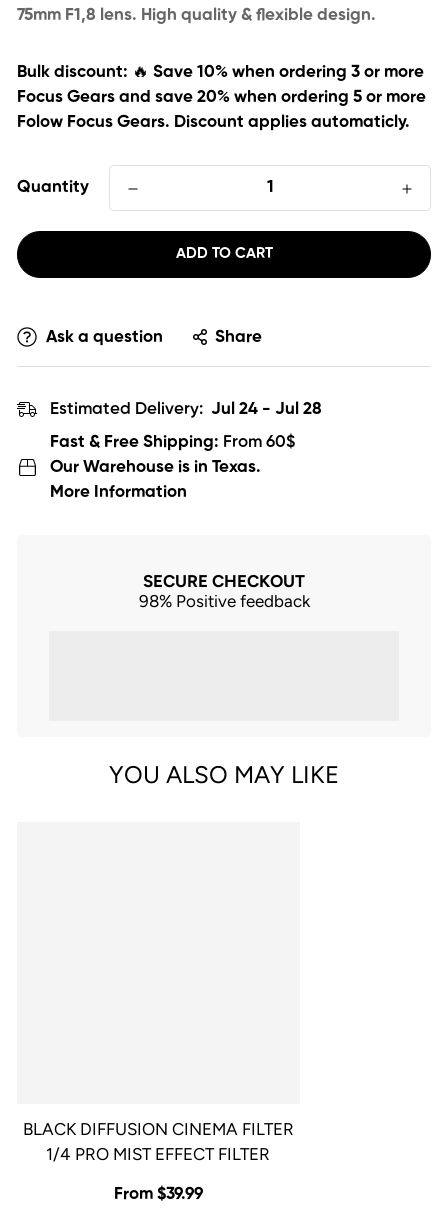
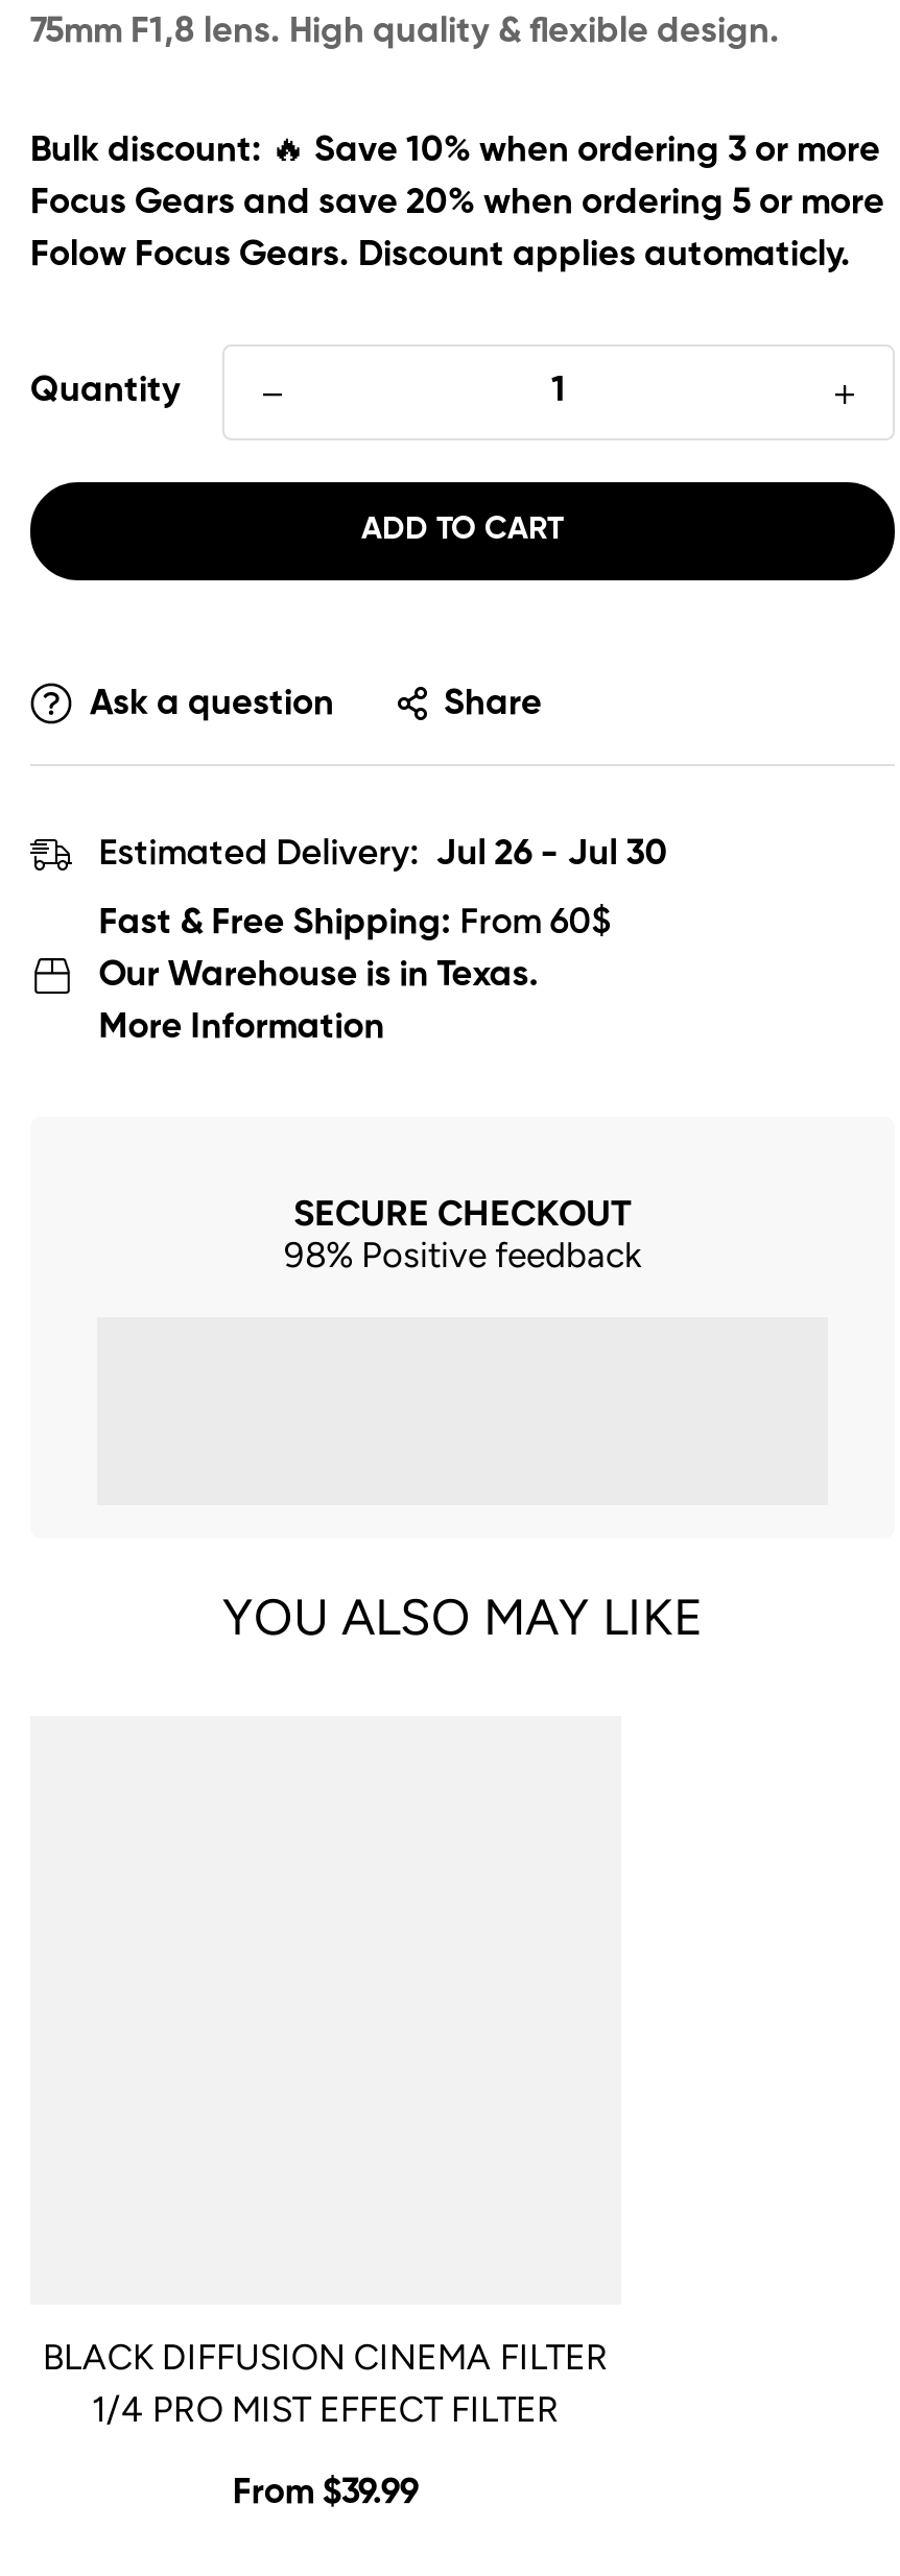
[50,401,322,418] Estimated Delivery: Jul 24 - Jul 28 -> [99,837,668,872] Estimated Delivery: Jul 26 - Jul 30

